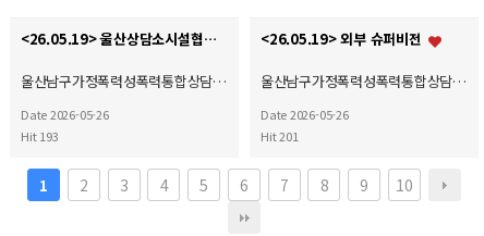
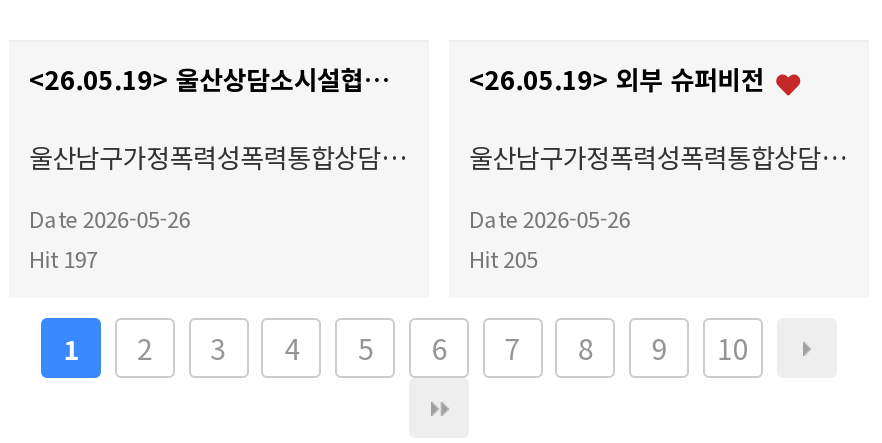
[21,127,58,145] Hit 193 -> [29,242,98,274] Hit 197
[261,127,298,145] Hit 201 -> [469,242,538,274] Hit 205

